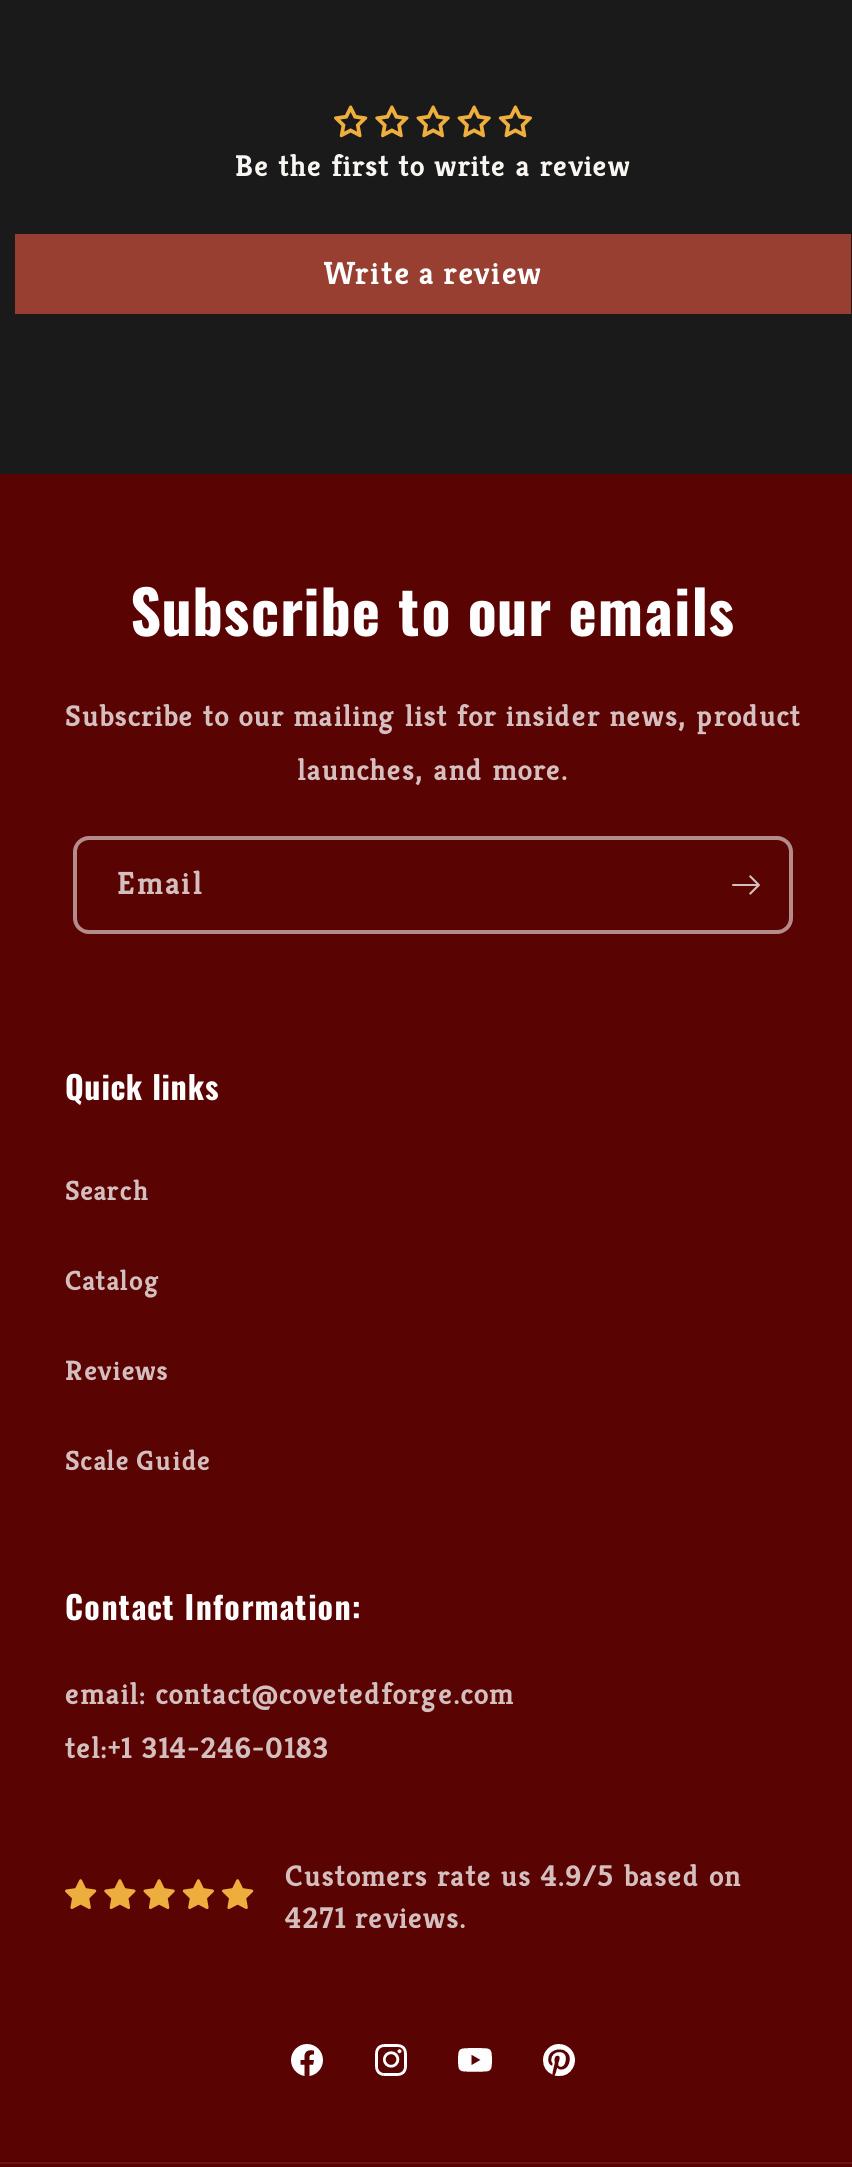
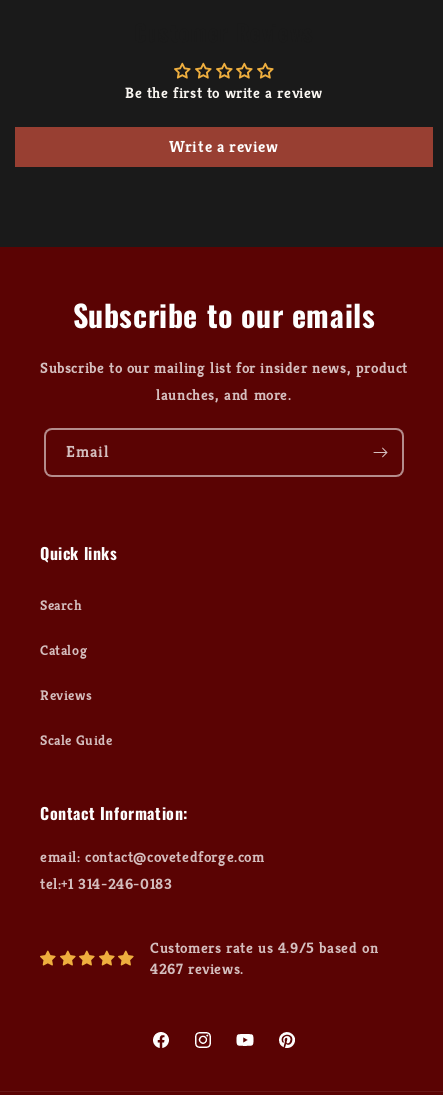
[285,1897,467,1935] 4271 reviews. -> [150,959,244,978] 4267 reviews.

